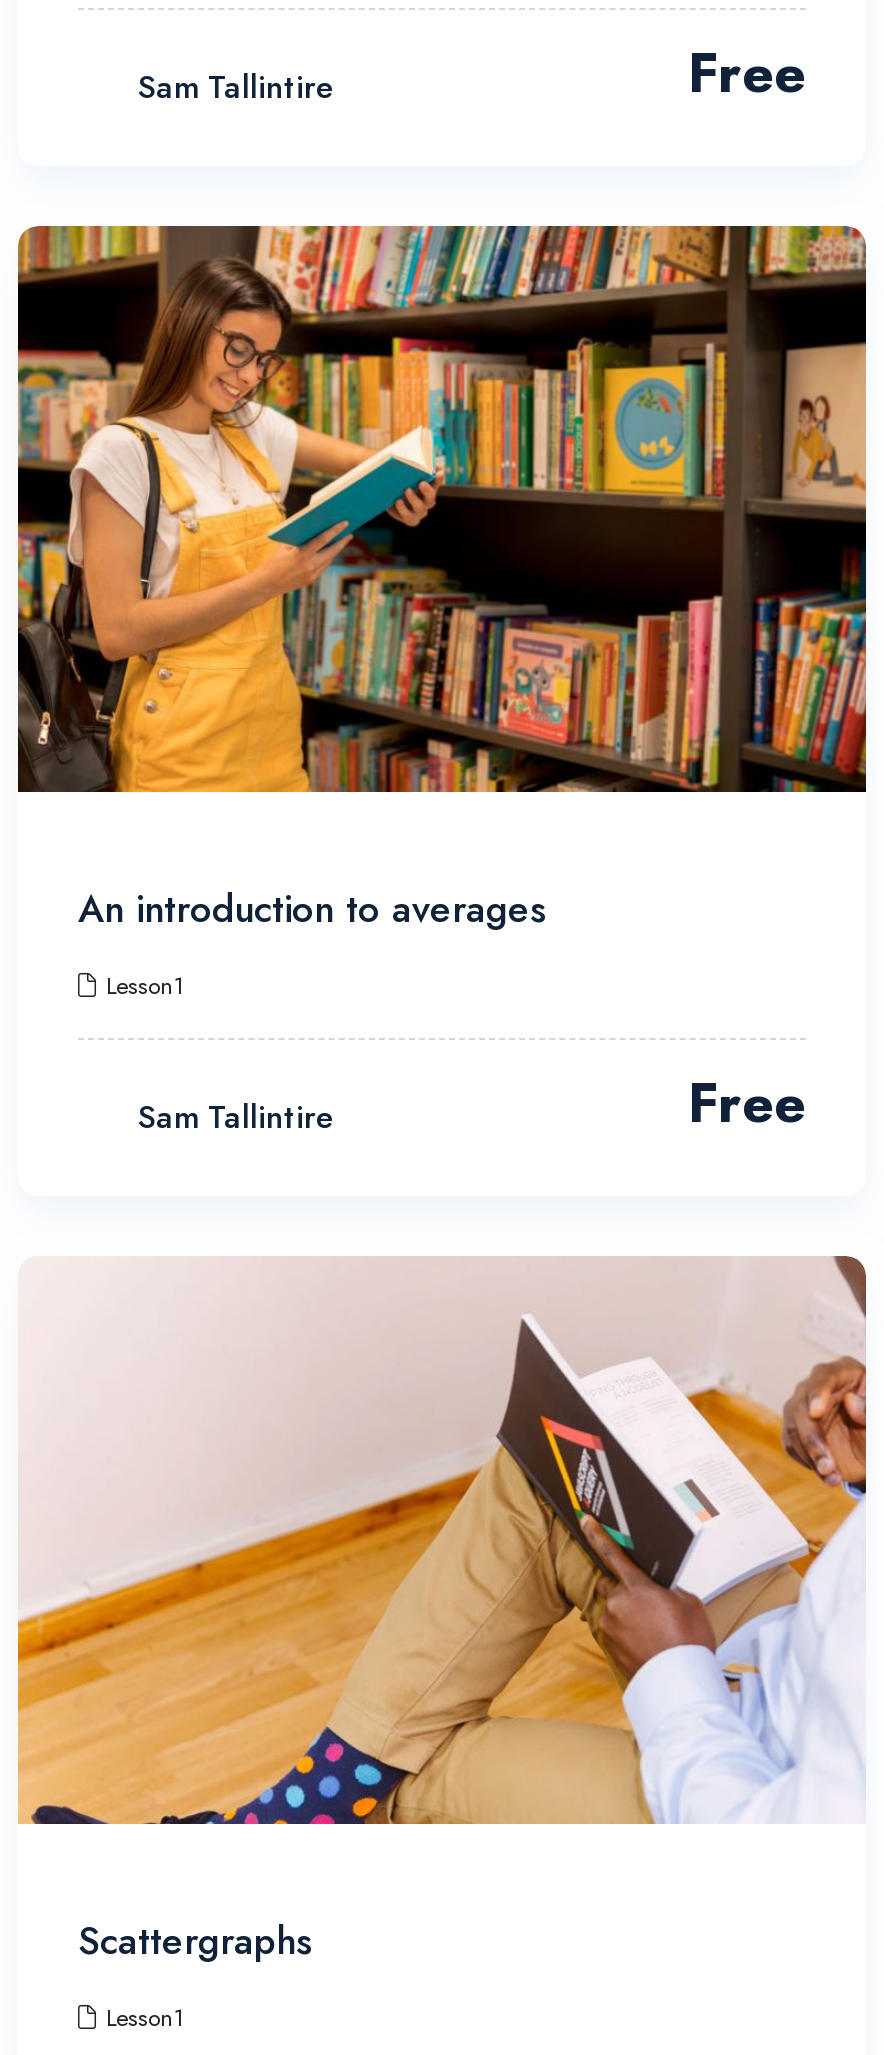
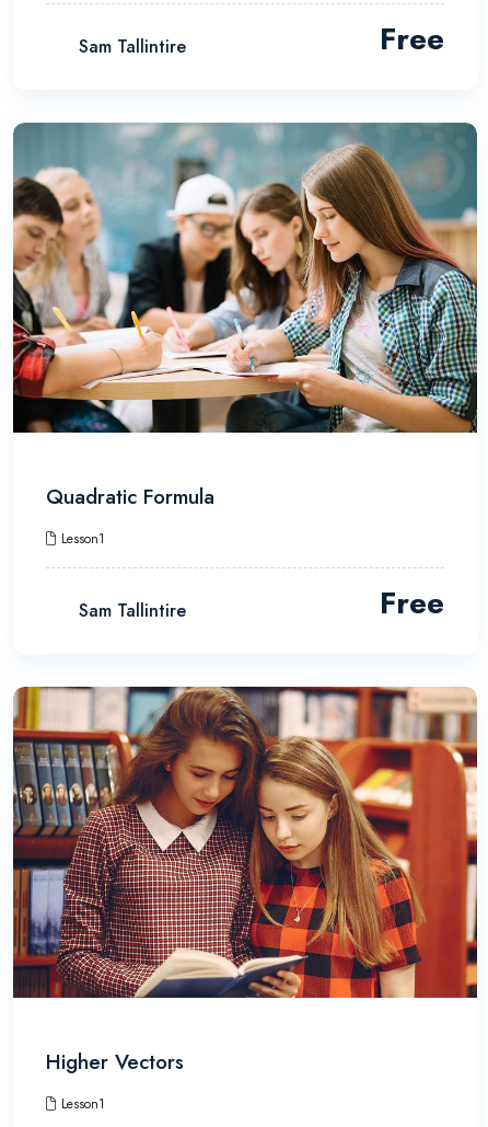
[16,224,868,794] [image] -> [12,122,478,434] [image]
[78,883,546,937] An introduction to averages -> [46,482,214,512] Quadratic Formula
[16,1256,868,1826] [image] -> [12,686,478,999] [image]
[78,1914,312,1968] Scattergraphs -> [46,1047,184,1077] Higher Vectors

